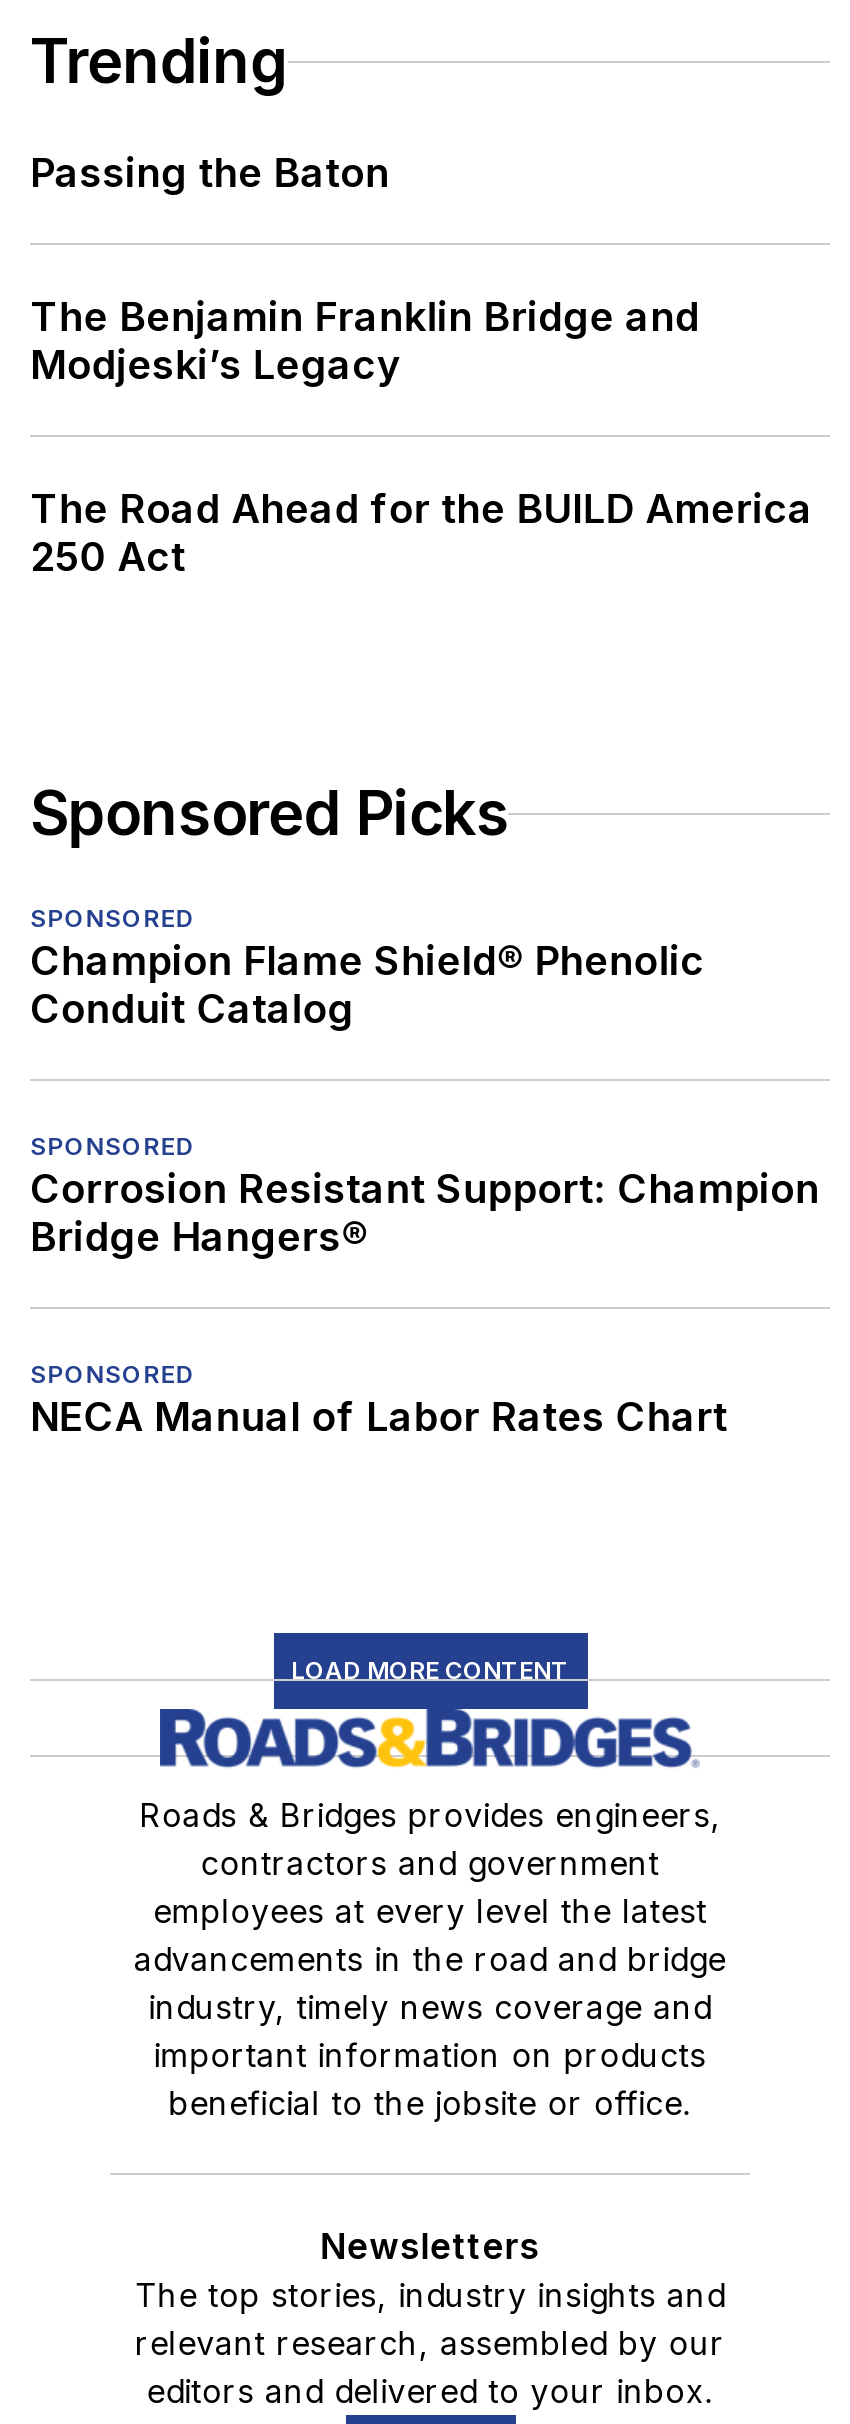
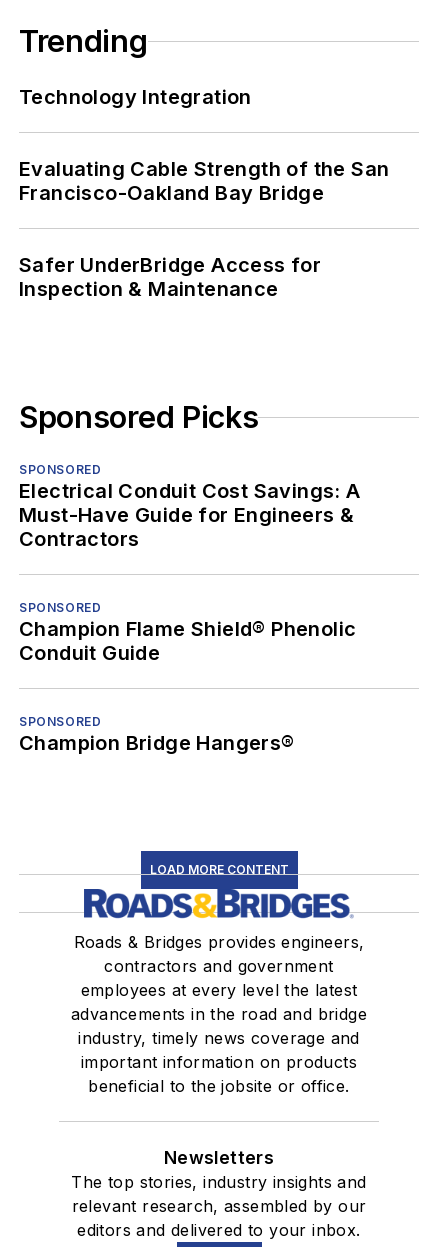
[30,150,390,198] Passing the Baton -> [19,85,252,109] Technology Integration
[30,294,700,390] The Benjamin Franklin Bridge and | Modjeski’s Legacy -> [19,157,389,205] Evaluating Cable Strength of the San | Francisco-Oakland Bay Bridge
[30,486,813,582] The Road Ahead for the BUILD America | 250 Act -> [19,253,321,301] Safer UnderBridge Access for | Inspection & Maintenance
moved [30,938,705,986] -> [19,617,356,641]: Champion Flame Shield® Phenolic
[30,986,354,1034] Conduit Catalog -> [19,479,361,551] Electrical Conduit Cost Savings: A | Must-Have Guide for Engineers & | Contractors
[30,1166,820,1262] Corrosion Resistant Support: Champion | Bridge Hangers® -> [19,641,160,665] Conduit Guide
[30,1394,728,1442] NECA Manual of Labor Rates Chart -> [19,731,295,755] Champion Bridge Hangers®

